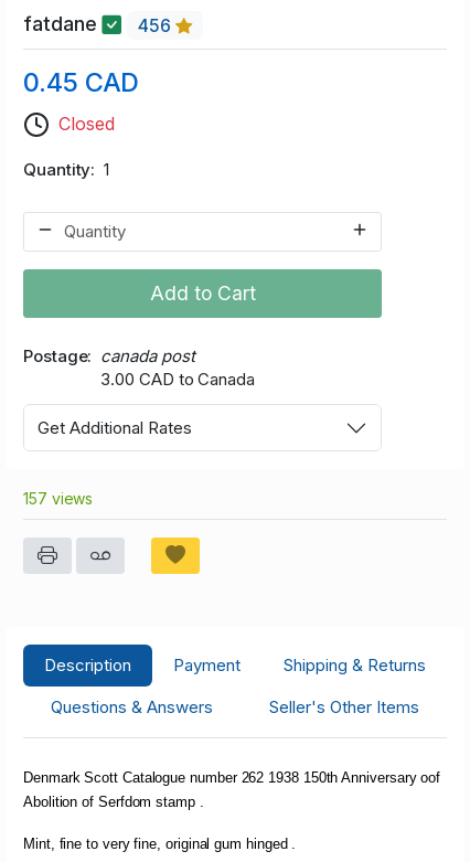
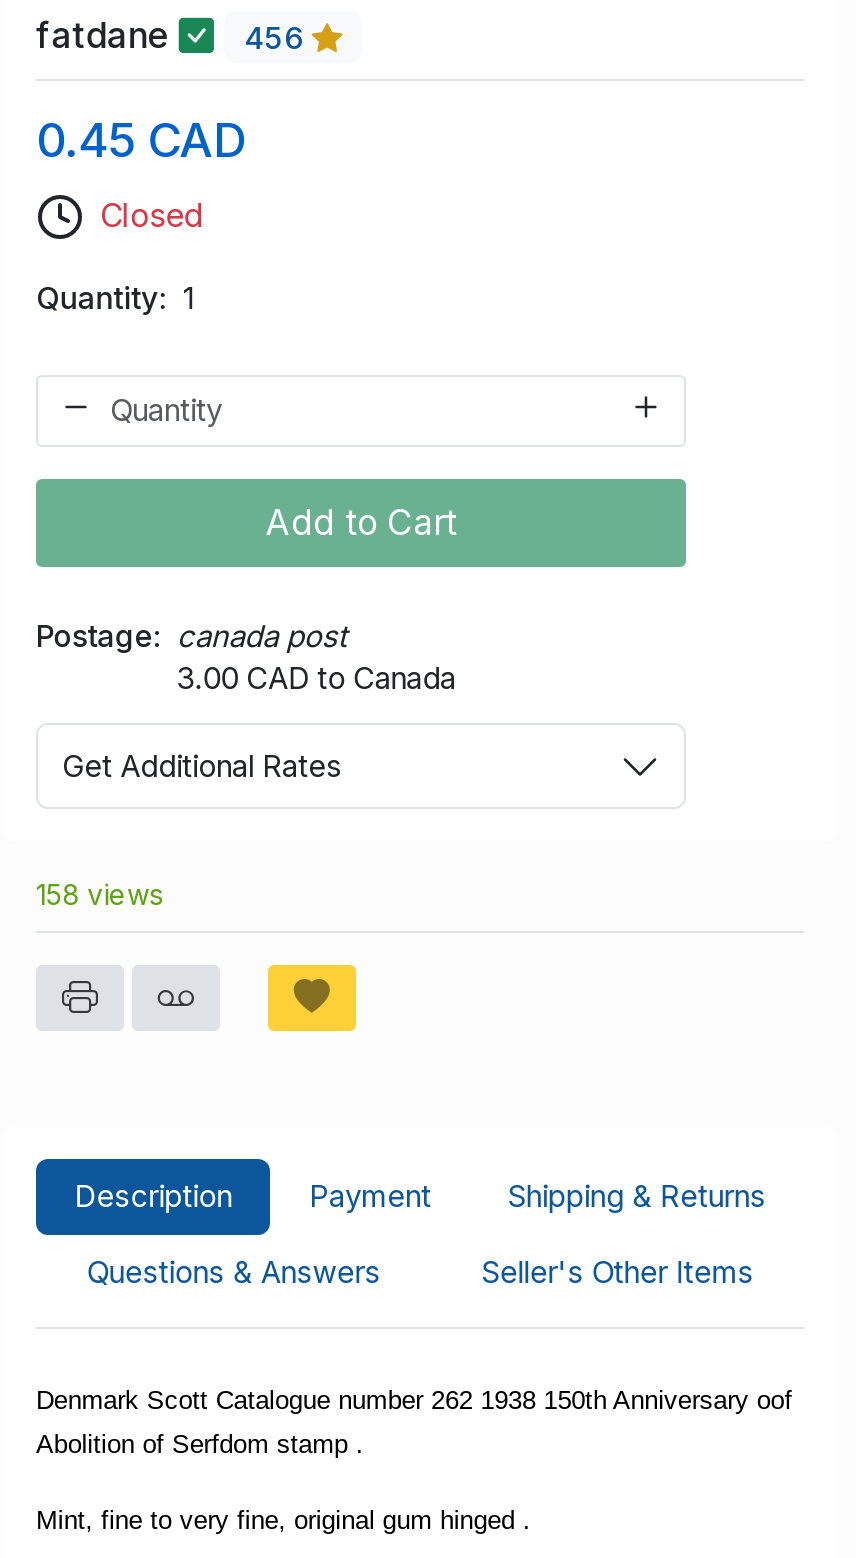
[23,489,93,508] 157 views -> [36,877,163,911] 158 views

